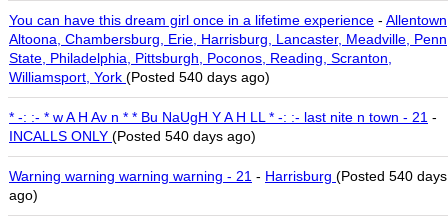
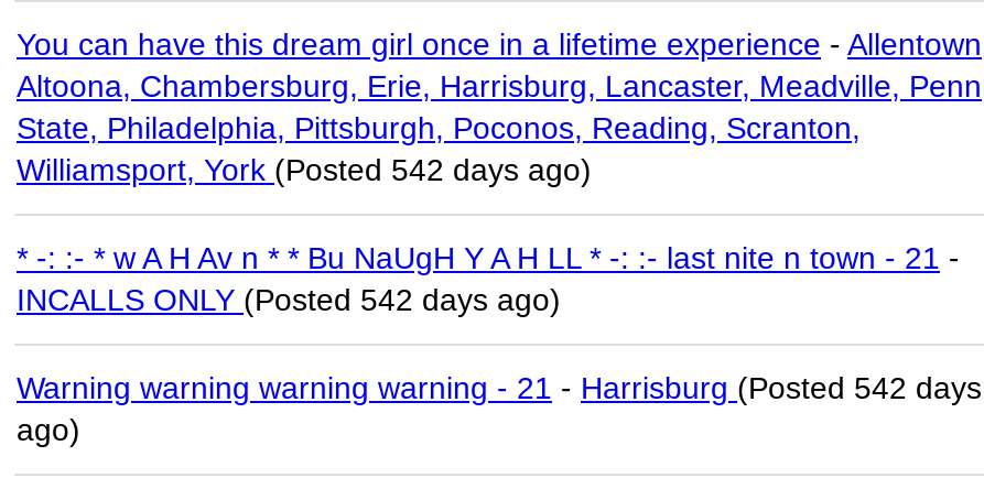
[9,69,270,85] Williamsport, York (Posted 540 days ago) -> [17,152,592,188] Williamsport, York (Posted 542 days ago)
[9,128,256,144] INCALLS ONLY (Posted 540 days ago) -> [17,282,561,318] INCALLS ONLY (Posted 542 days ago)
[9,168,447,184] Warning warning warning warning - 21 - Harrisburg (Posted 540 days -> [17,371,982,406] Warning warning warning warning - 21 - Harrisburg (Posted 542 days

